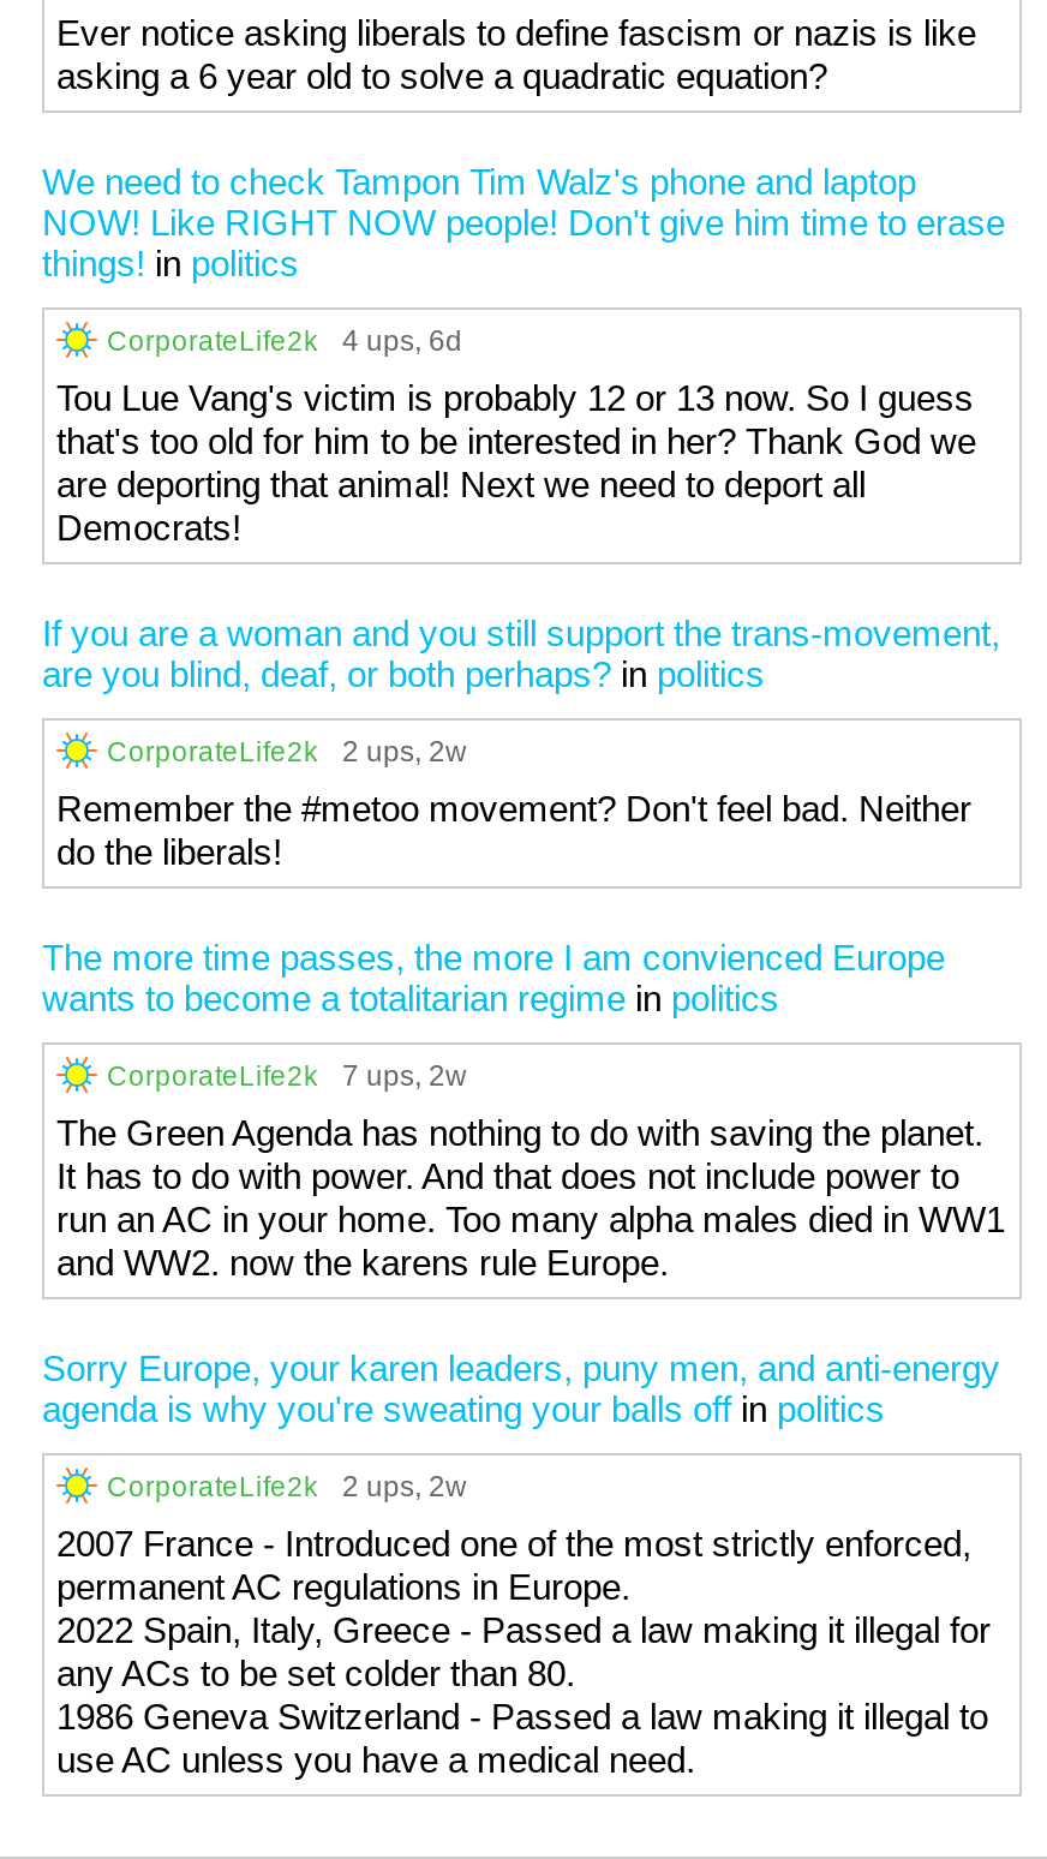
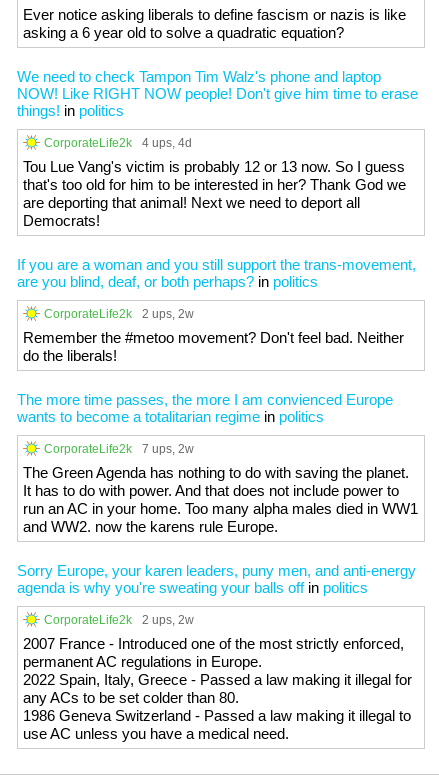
[107,324,462,358] CorporateLife2k 4 ups, 6d -> [44,136,192,150] CorporateLife2k 4 ups, 4d

